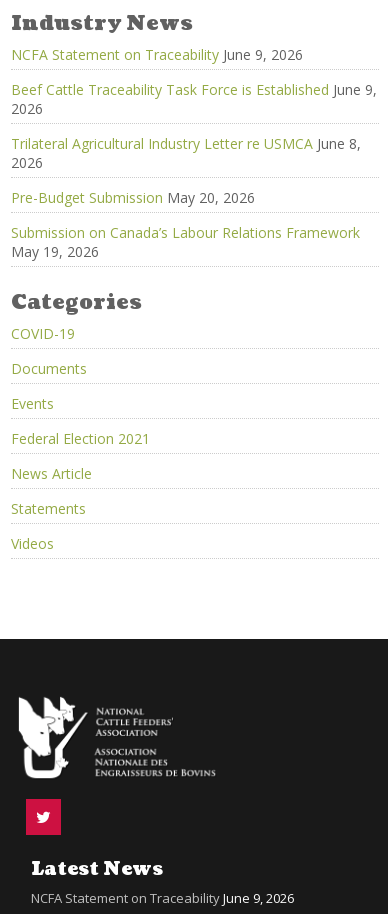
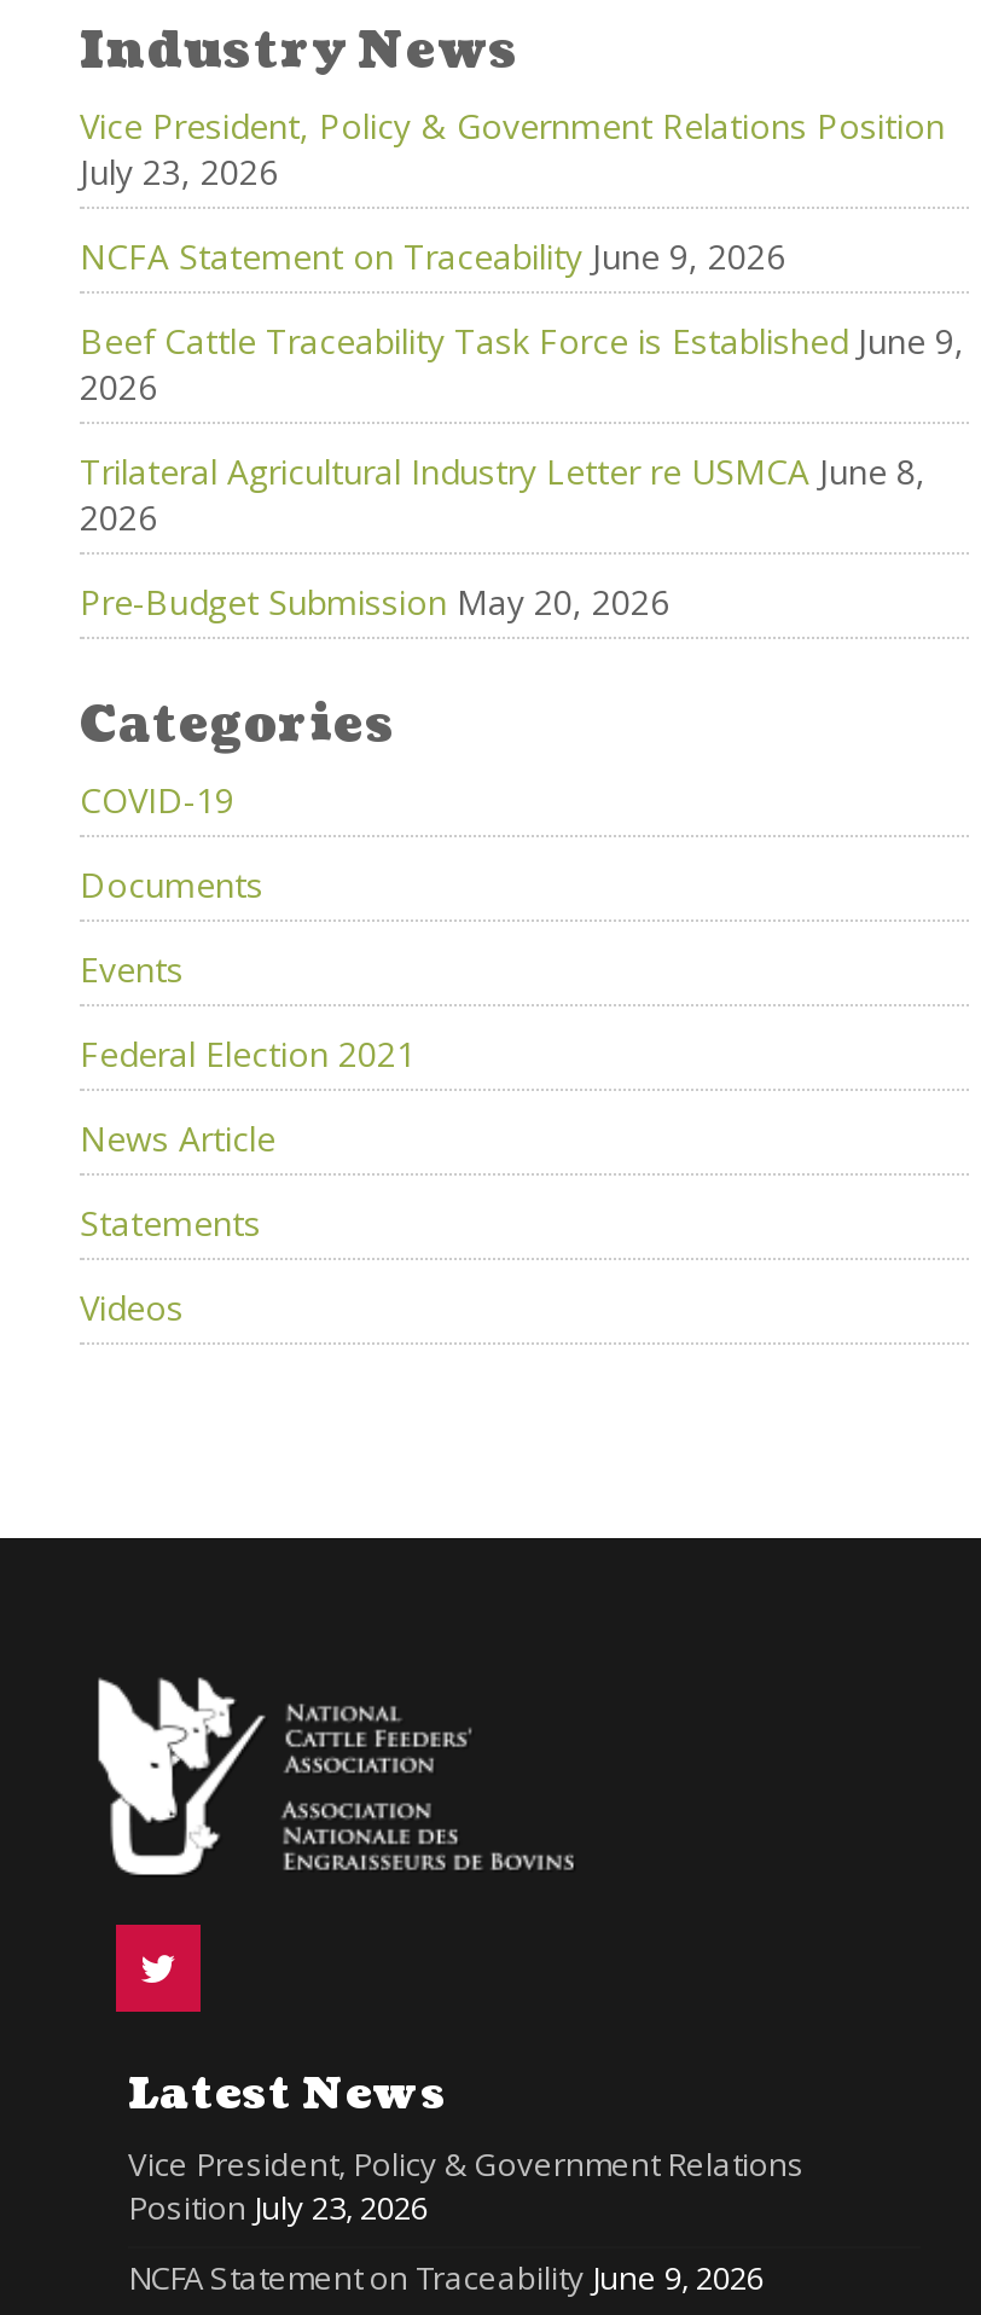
none -> [80,103,945,195] Vice President, Policy & Government Relations Position | July 23, 2026
[11,223,360,261] Submission on Canada’s Labour Relations Framework | May 19, 2026 -> none
none -> [128,2142,805,2229] Vice President, Policy & Government Relations | Position July 23, 2026

